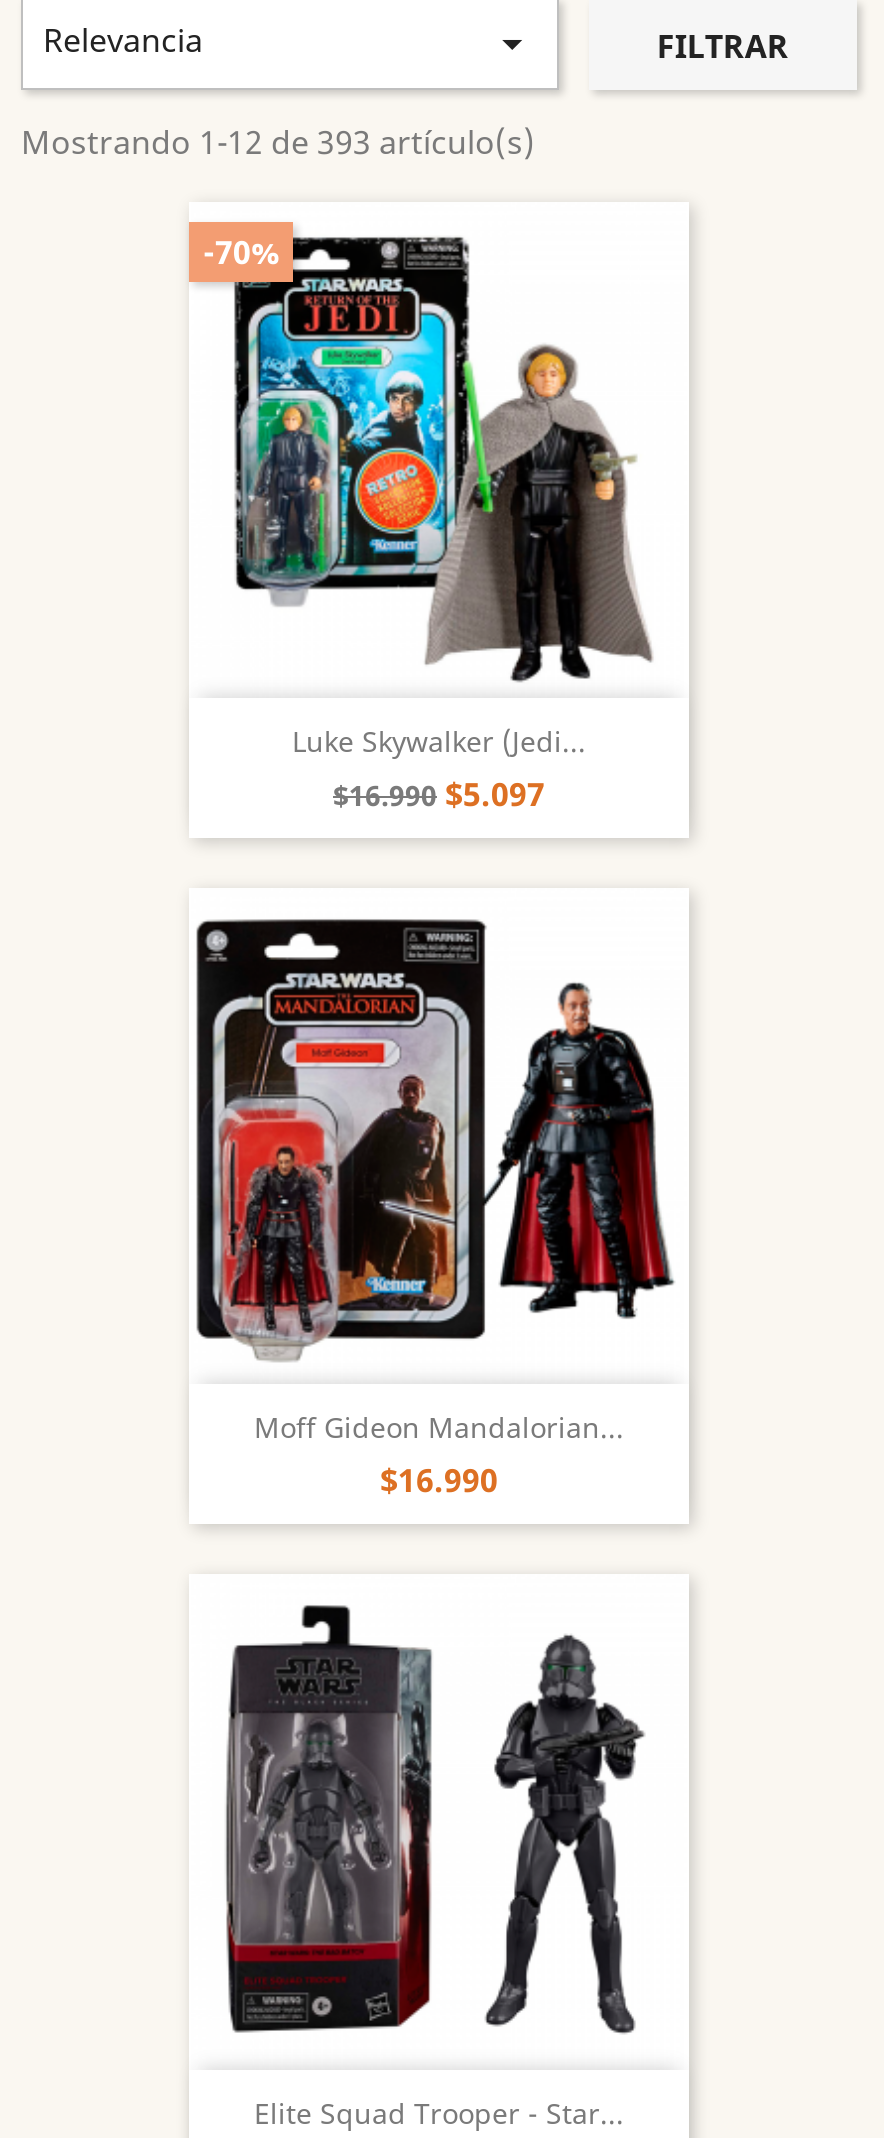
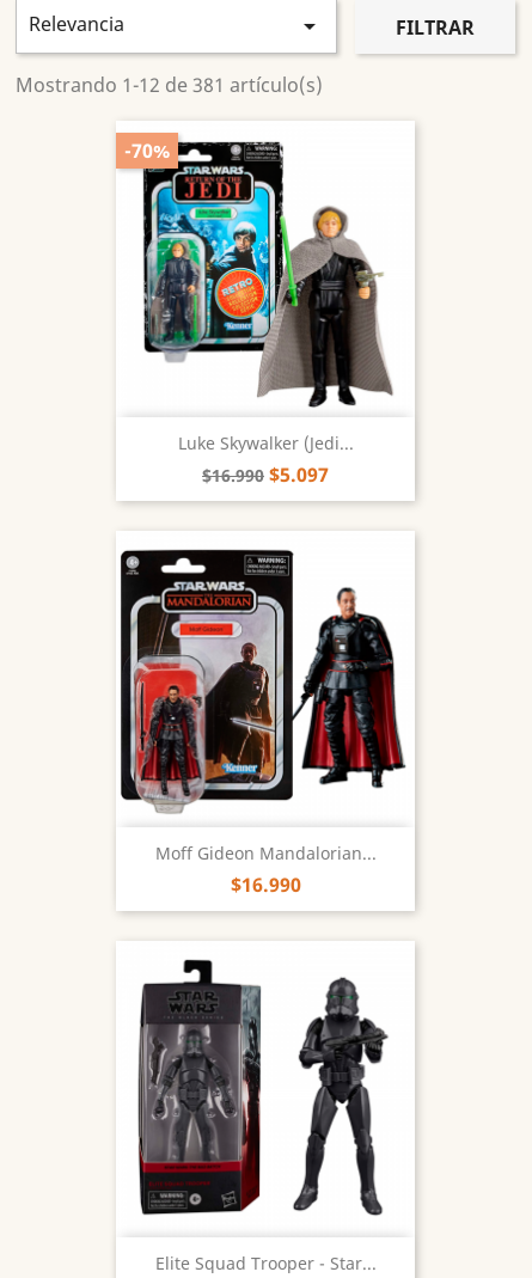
[21,120,535,164] Mostrando 1-12 de 393 artículo(s) -> [16,72,323,98] Mostrando 1-12 de 381 artículo(s)

